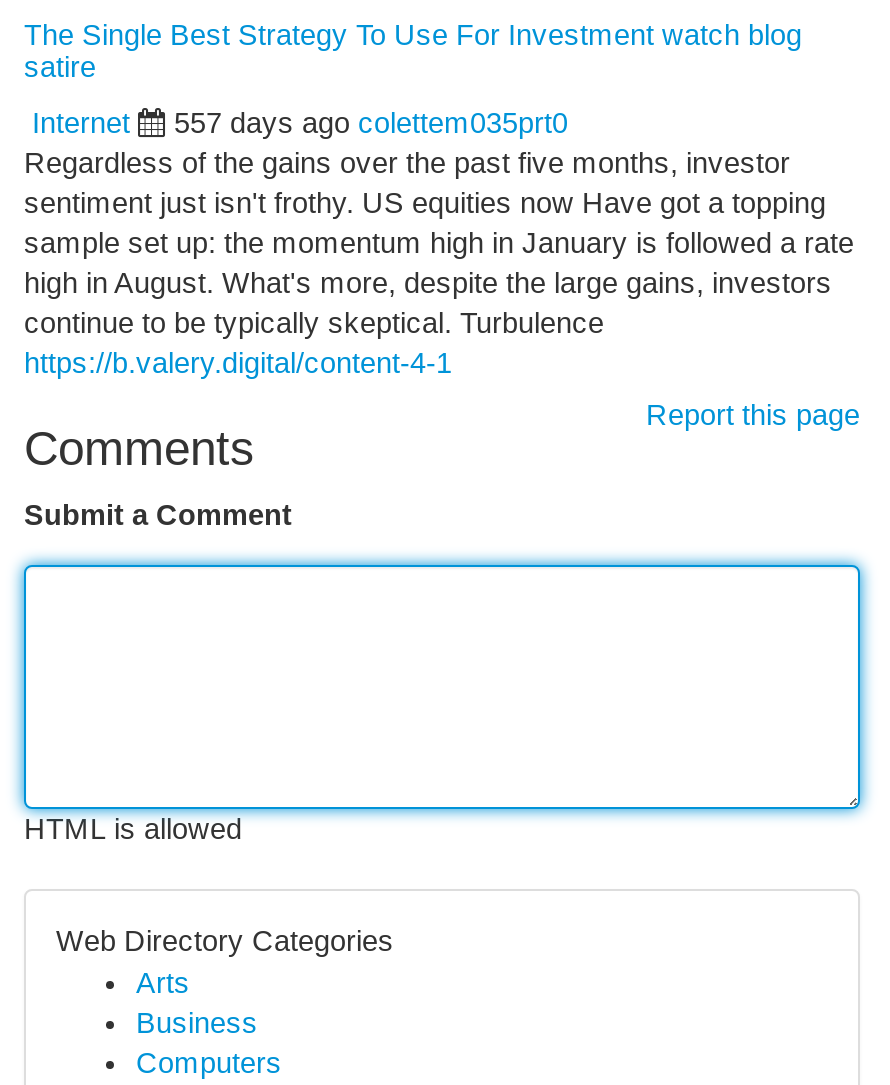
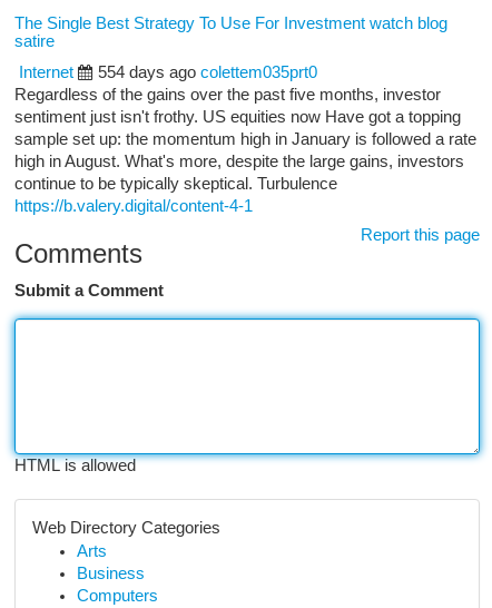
[174,107,568,139] 557 days ago colettem035prt0 -> [98,63,317,81] 554 days ago colettem035prt0

